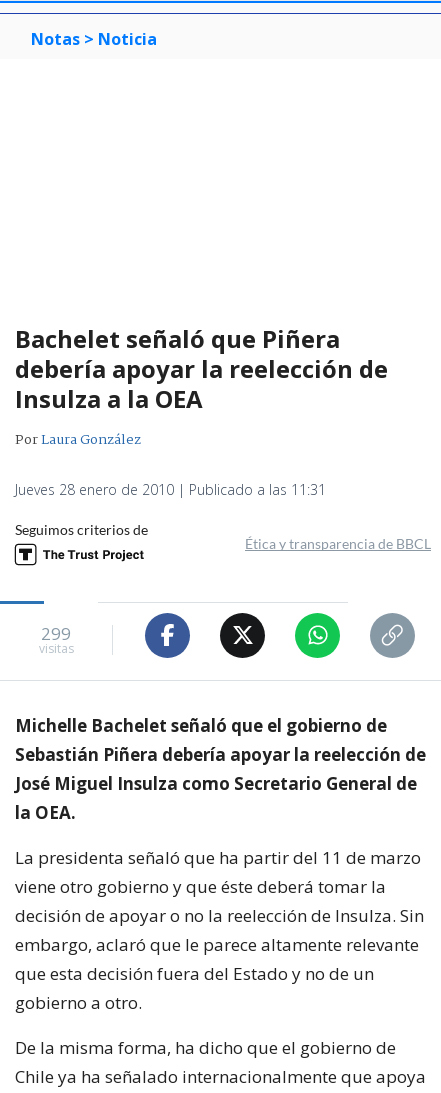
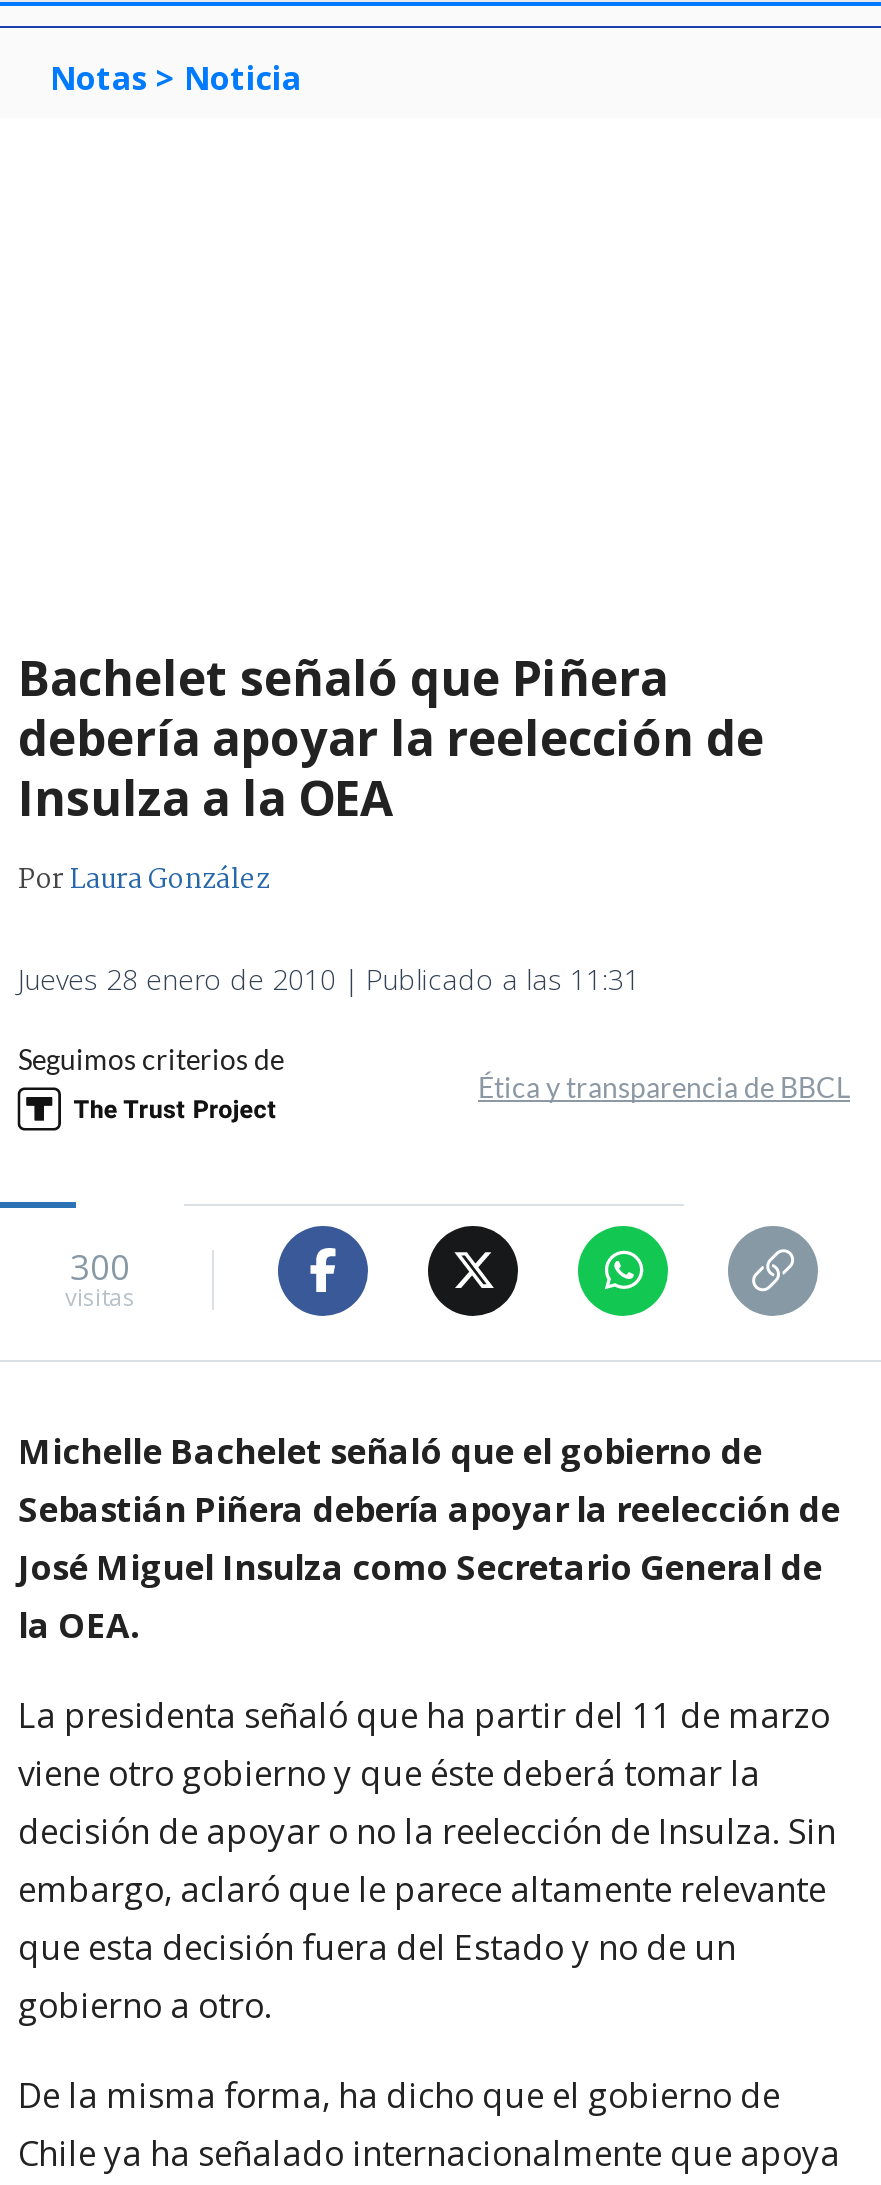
[41,622,71,645] 299 -> [70,1245,130,1291] 300

